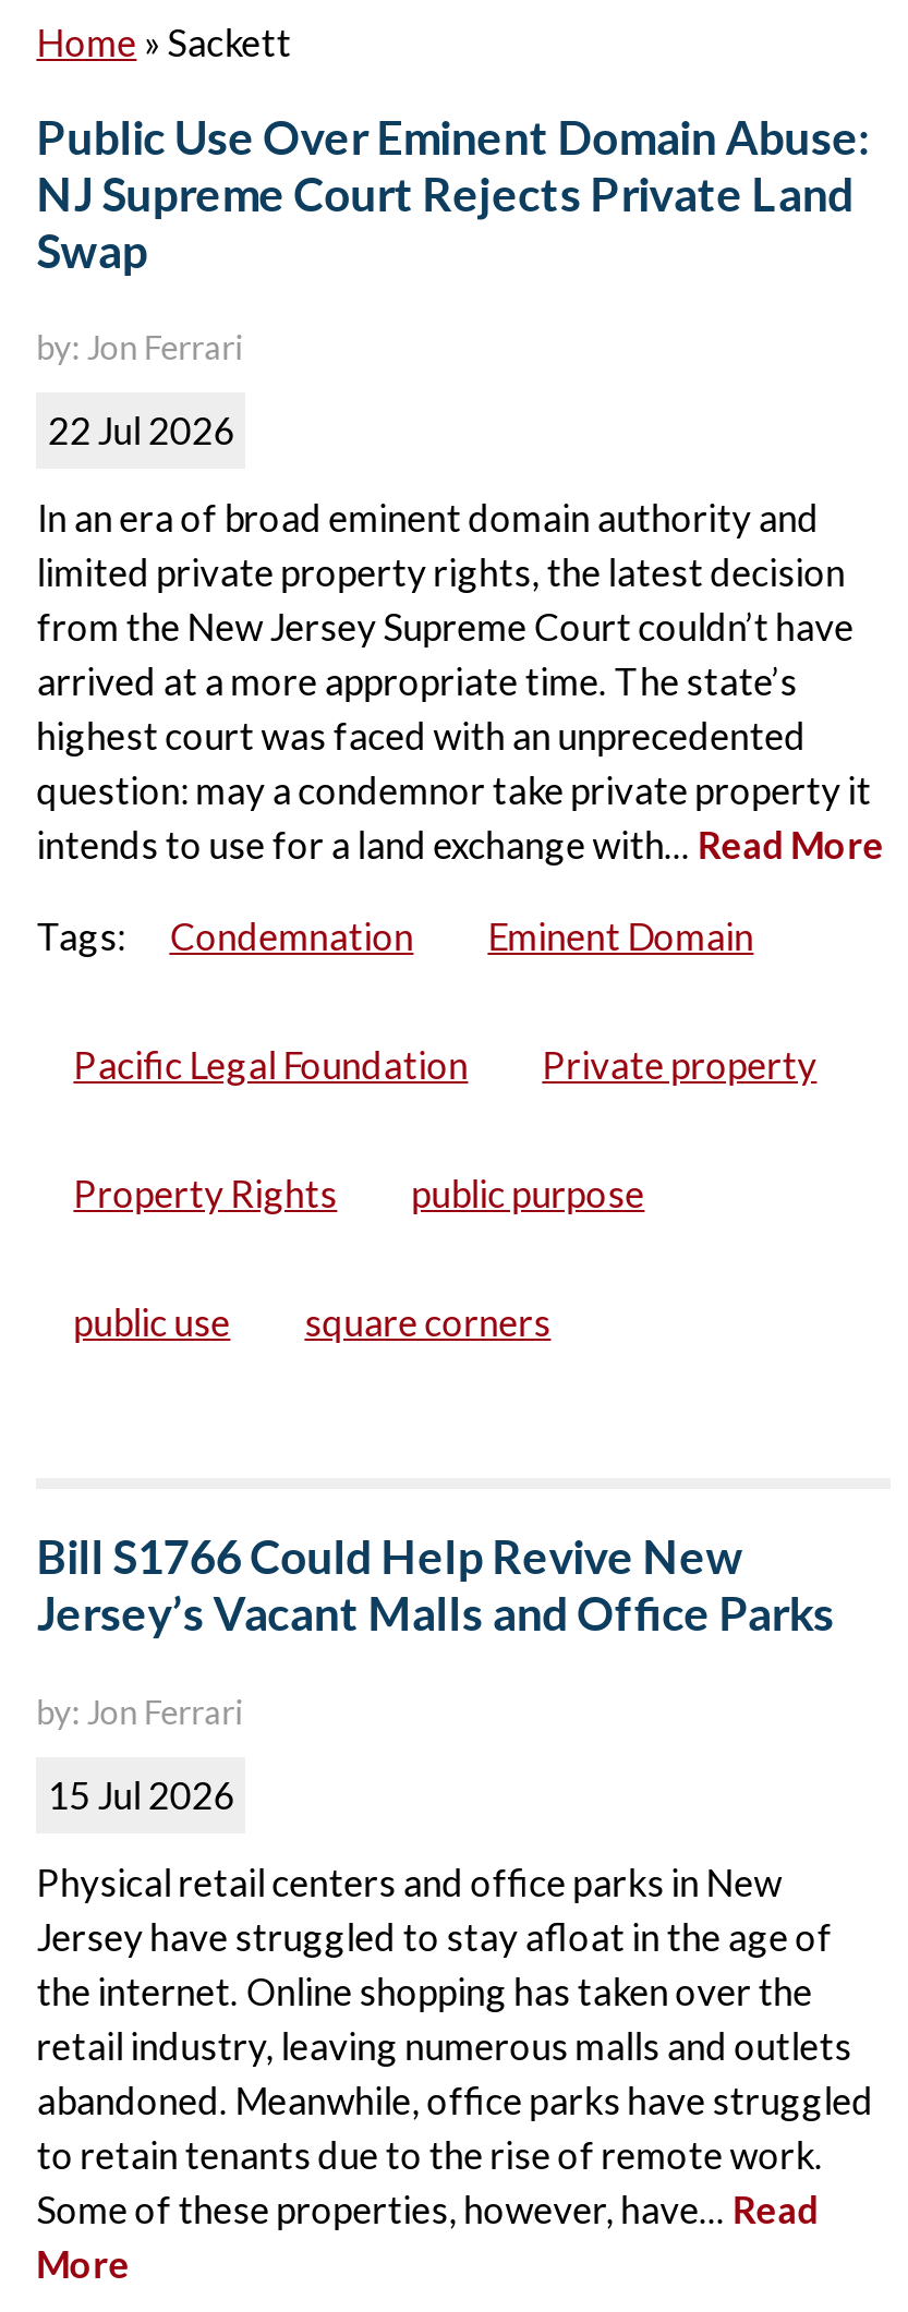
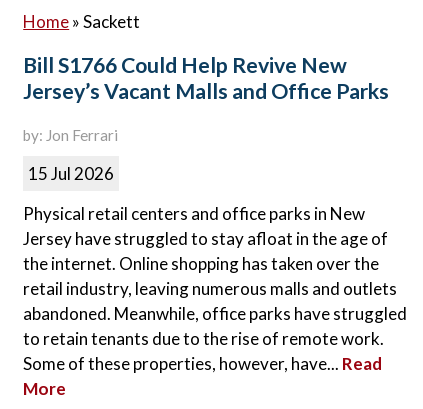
[36,108,884,1346] Public Use Over Eminent Domain Abuse: | NJ Supreme Court Rejects Private Land | Swap | by: Jon Ferrari | 22 Jul 2026 | In an era of broad eminent domain authority and | limited private property rights, the latest decision | from the New Jersey Supreme Court couldn’t have | arrived at a more appropriate time. The state’s | highest court was faced with an unprecedented | question: may a condemnor take private property it | intends to use for a land exchange with... Read More | Tags: | Condemnation | Eminent Domain | Pacific Legal Foundation | Private property | Property Rights | public purpose | public use | square corners -> none

